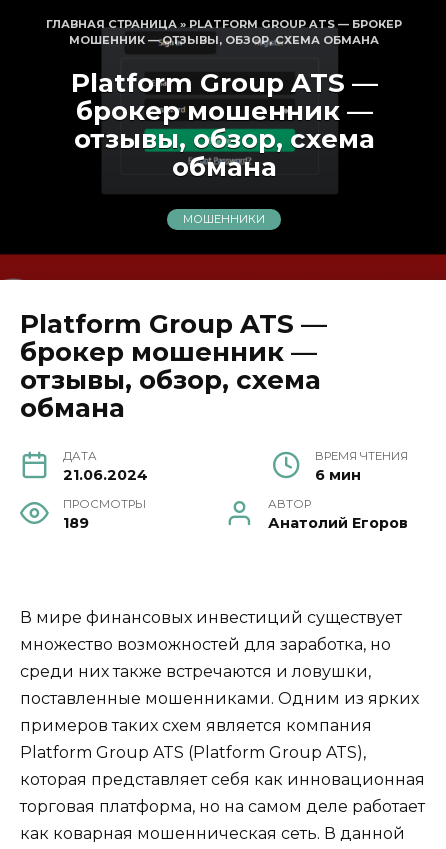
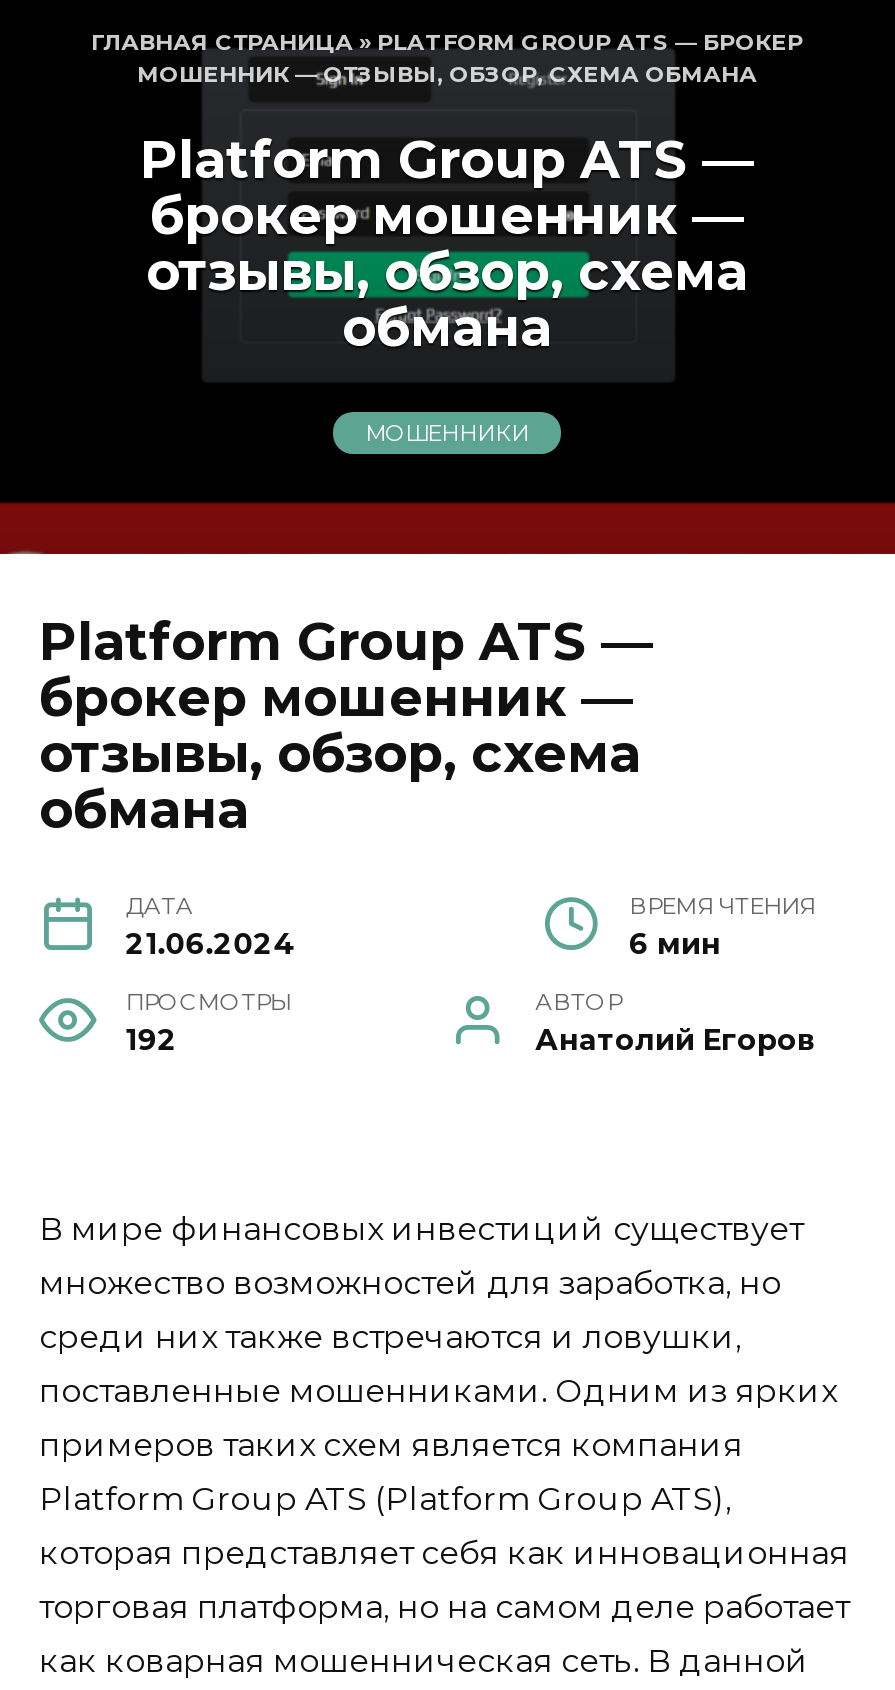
[63,514,89,532] 189 -> [125,1022,177,1058] 192

